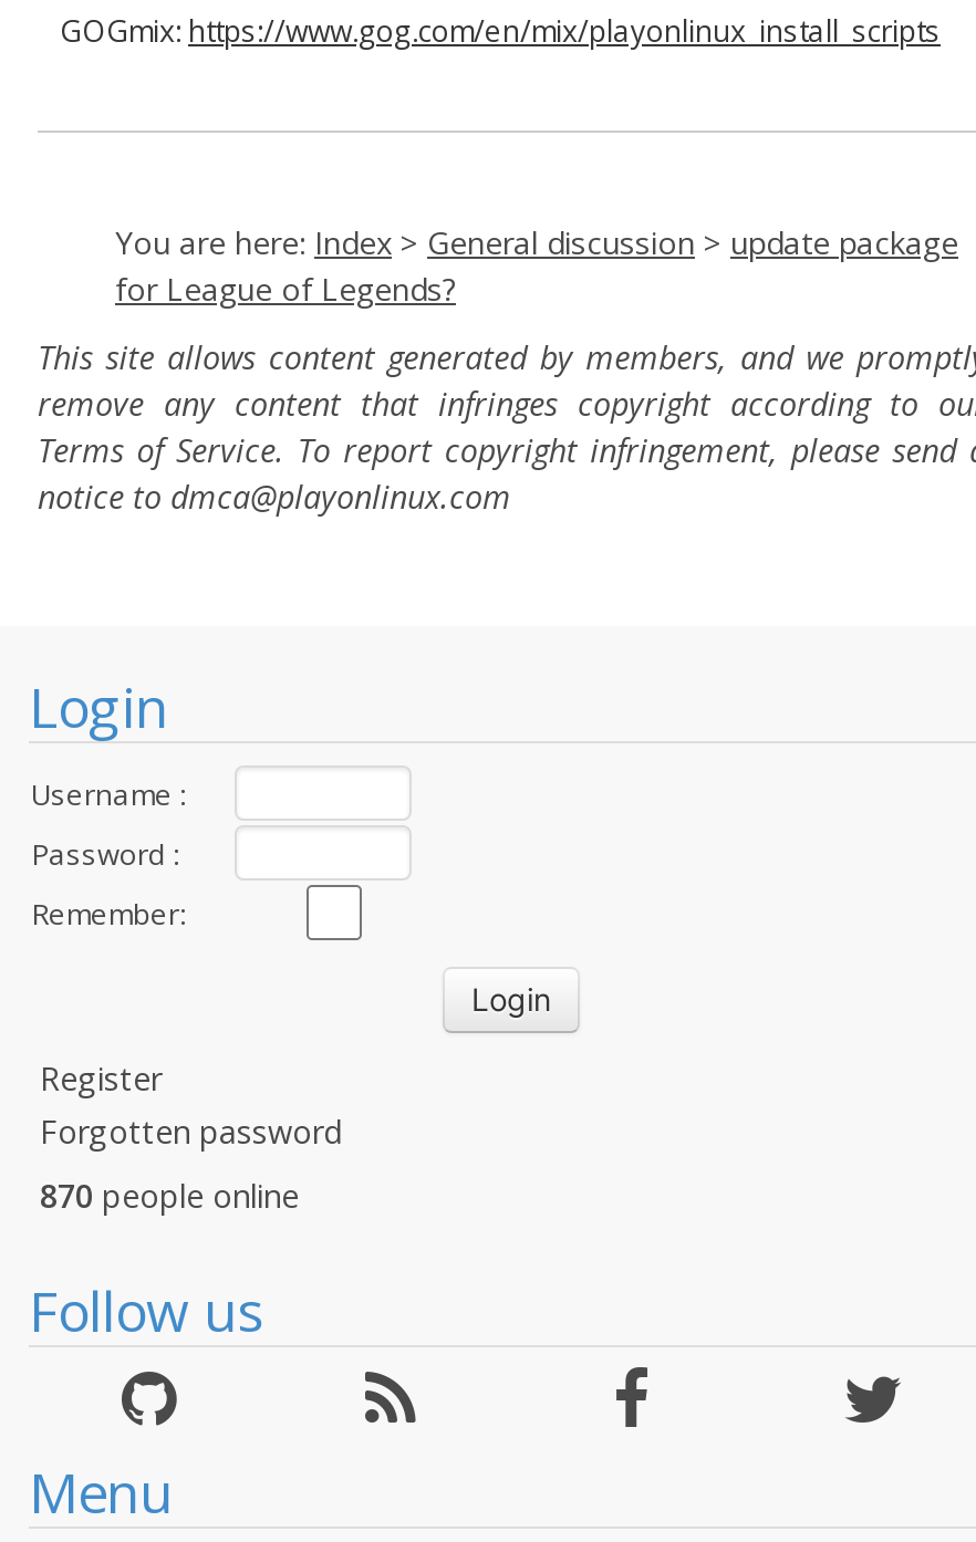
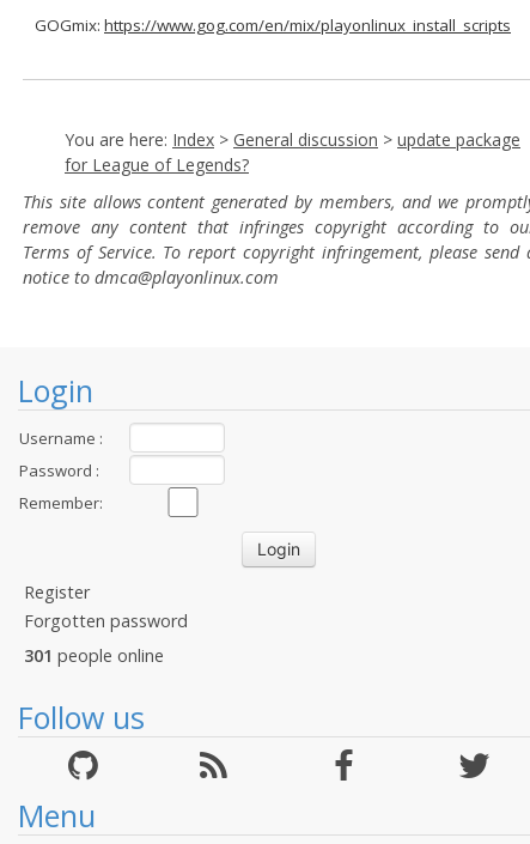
[40,1175,299,1217] 870 people online -> [24,644,164,667] 301 people online

